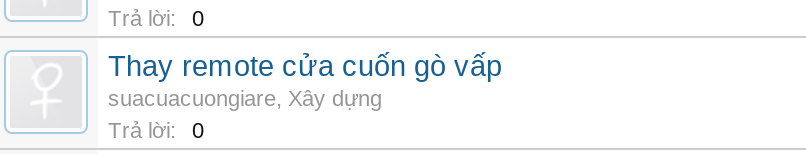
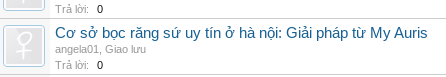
[108,50,502,110] Thay remote cửa cuốn gò vấp | suacuacuongiare, Xây dựng -> [55,25,428,55] Cơ sở bọc răng sứ uy tín ở hà nội: Giải pháp từ My Auris | angela01, Giao lưu

